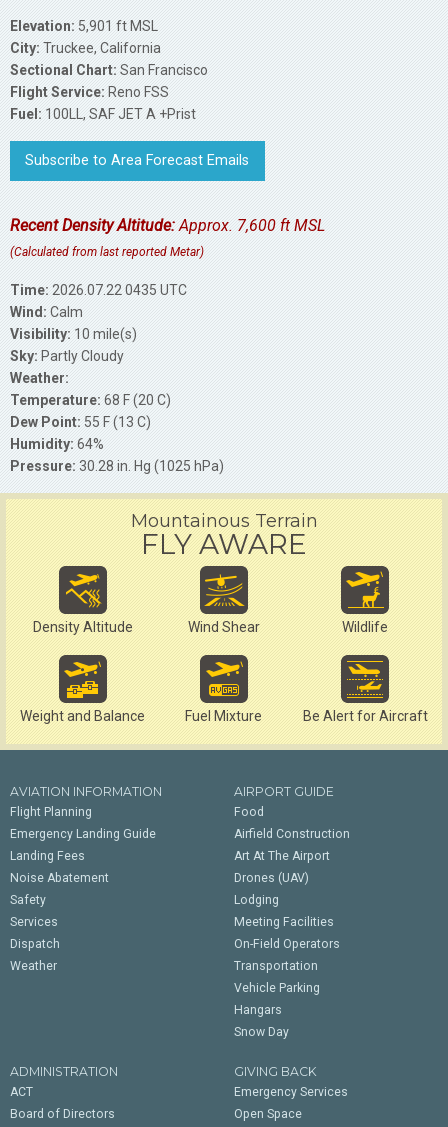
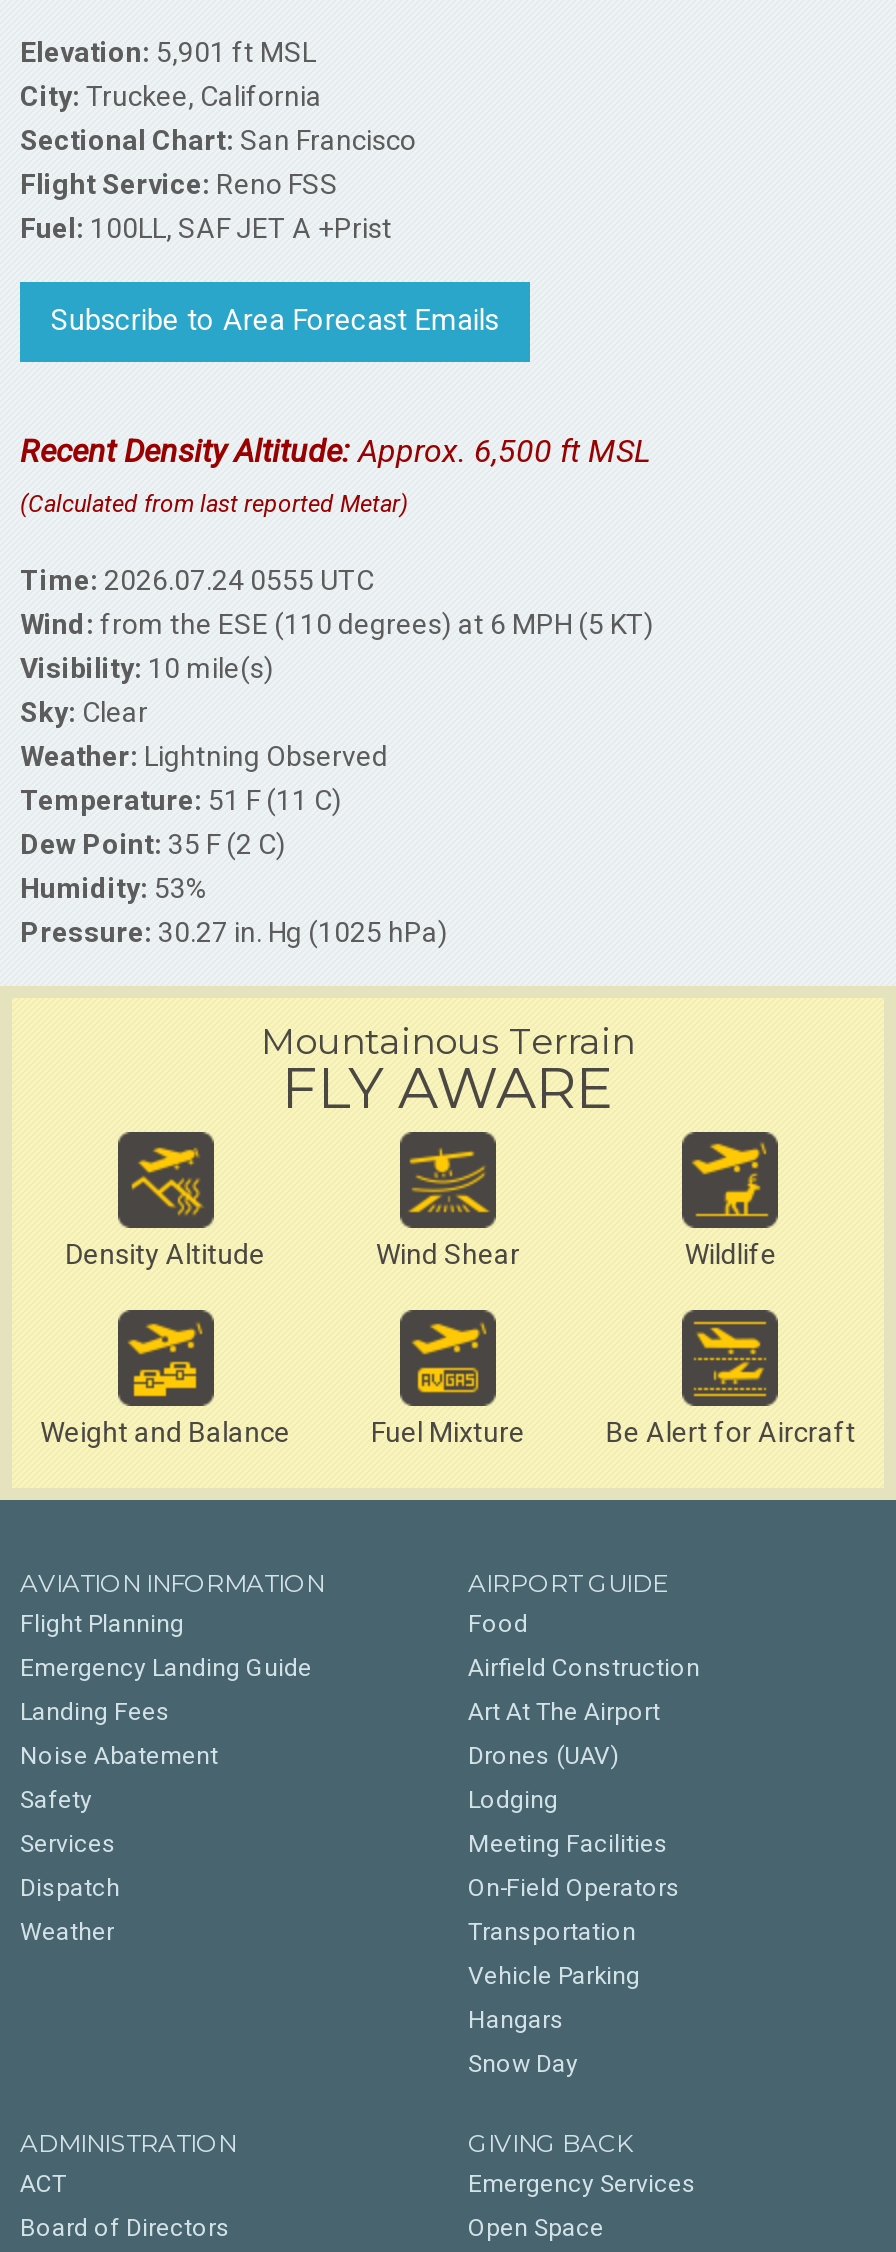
[10,216,325,235] Recent Density Altitude: Approx. 7,600 ft MSL -> [20,432,650,470] Recent Density Altitude: Approx. 6,500 ft MSL
[10,282,187,320] Time: 2026.07.22 0435 UTC | Wind: Calm -> [20,564,654,640] Time: 2026.07.24 0555 UTC | Wind: from the ESE (110 degrees) at 6 MPH (5 KT)
[10,348,224,474] Sky: Partly Cloudy | Weather: | Temperature: 68 F (20 C) | Dew Point: 55 F (13 C) | Humidity: 64% | Pressure: 30.28 in. Hg (1025 hPa) -> [20,696,448,948] Sky: Clear | Weather: Lightning Observed | Temperature: 51 F (11 C) | Dew Point: 35 F (2 C) | Humidity: 53% | Pressure: 30.27 in. Hg (1025 hPa)

